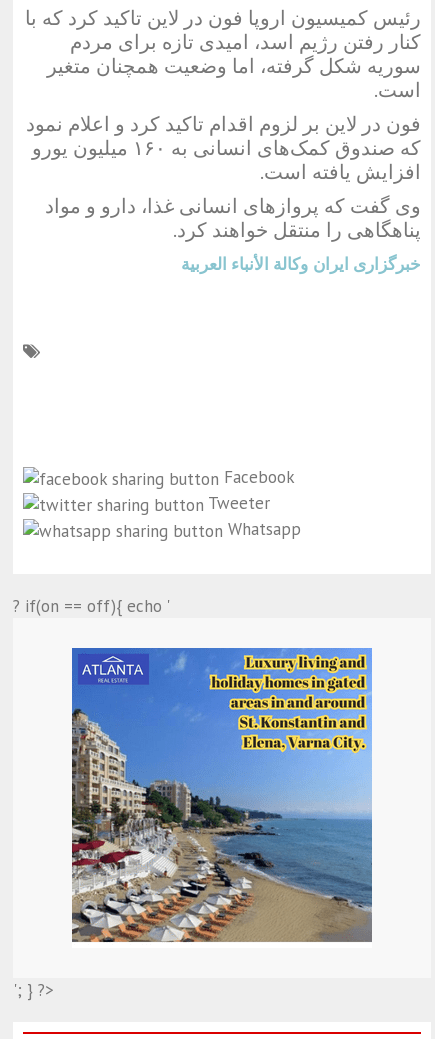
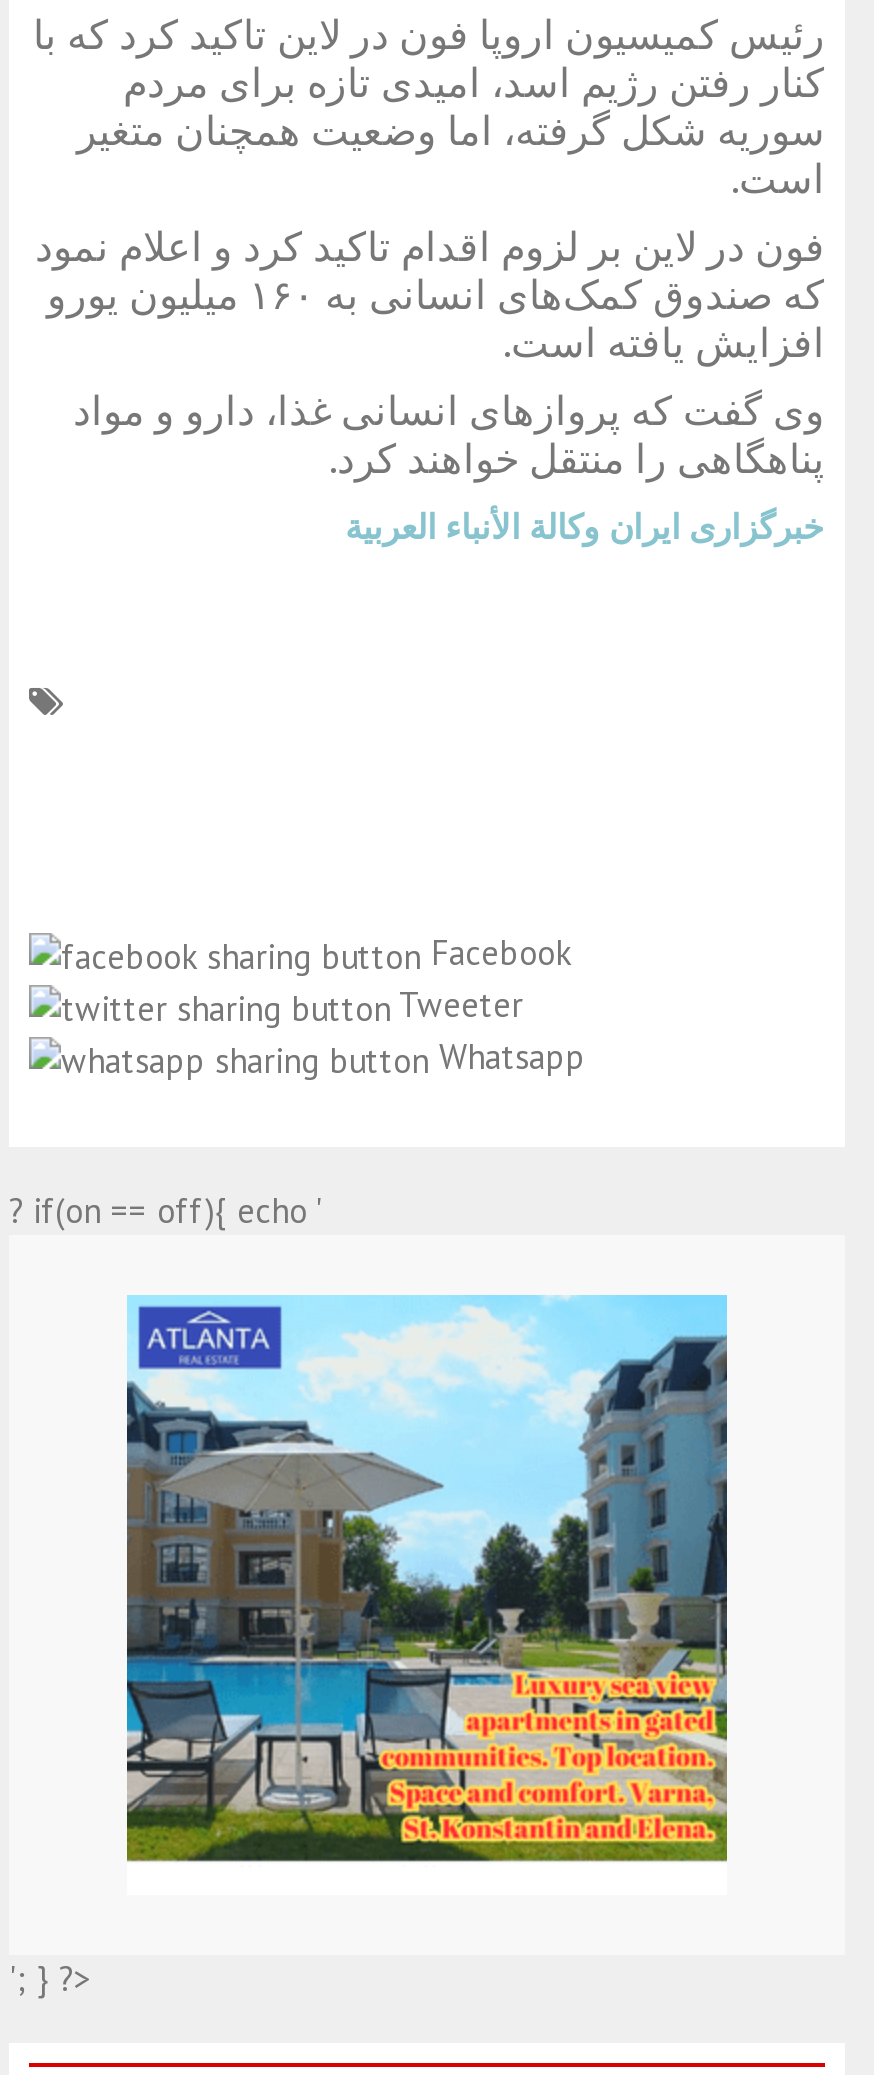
[71,647,373,943] [image] -> [125,1295,729,1883] [image]

